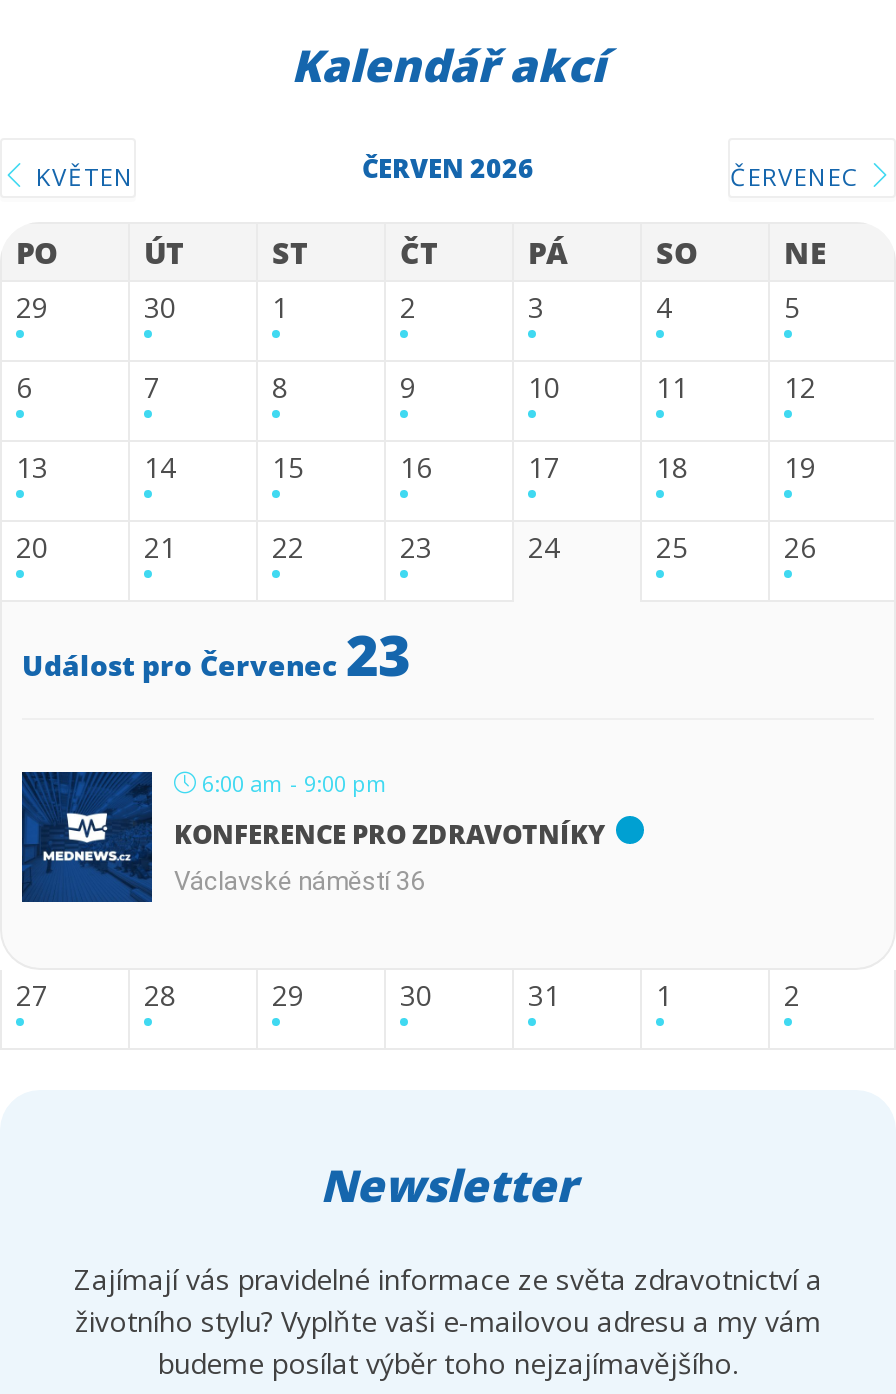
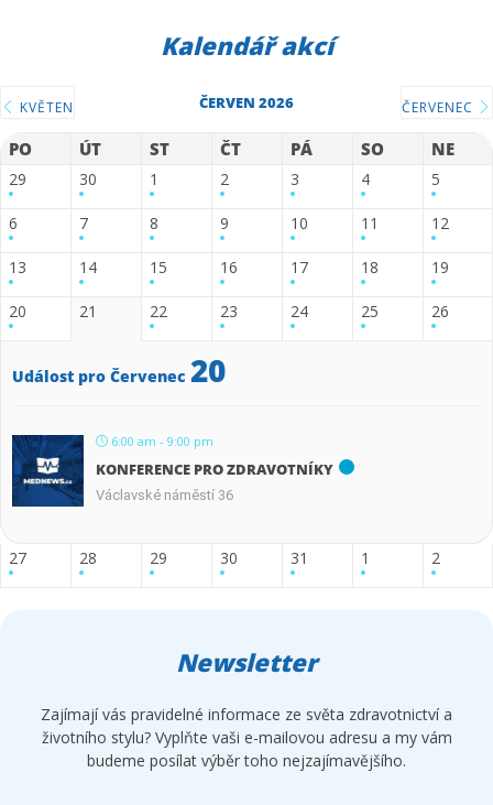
[22,617,410,693] Událost pro Červenec 23 -> [12,349,226,391] Událost pro Červenec 20

